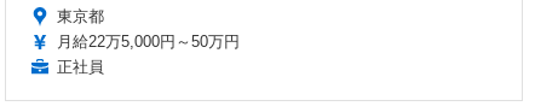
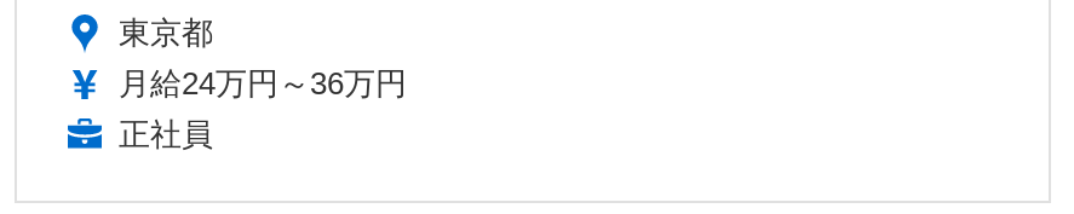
[57,33,240,51] 月給22万5,000円～50万円 -> [119,65,407,102] 月給24万円～36万円

